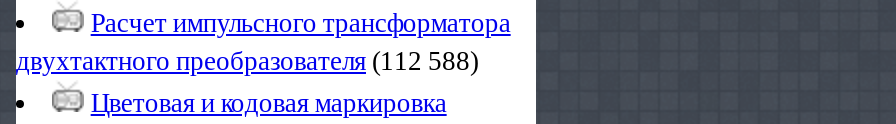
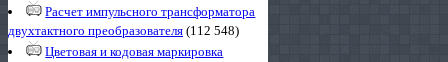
[16,47,478,77] двухтактного преобразователя (112 588) -> [8,23,239,38] двухтактного преобразователя (112 548)

